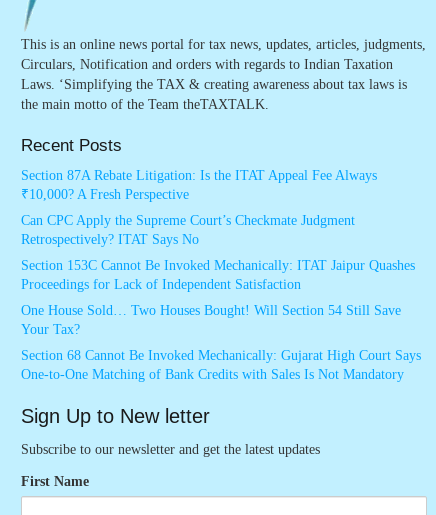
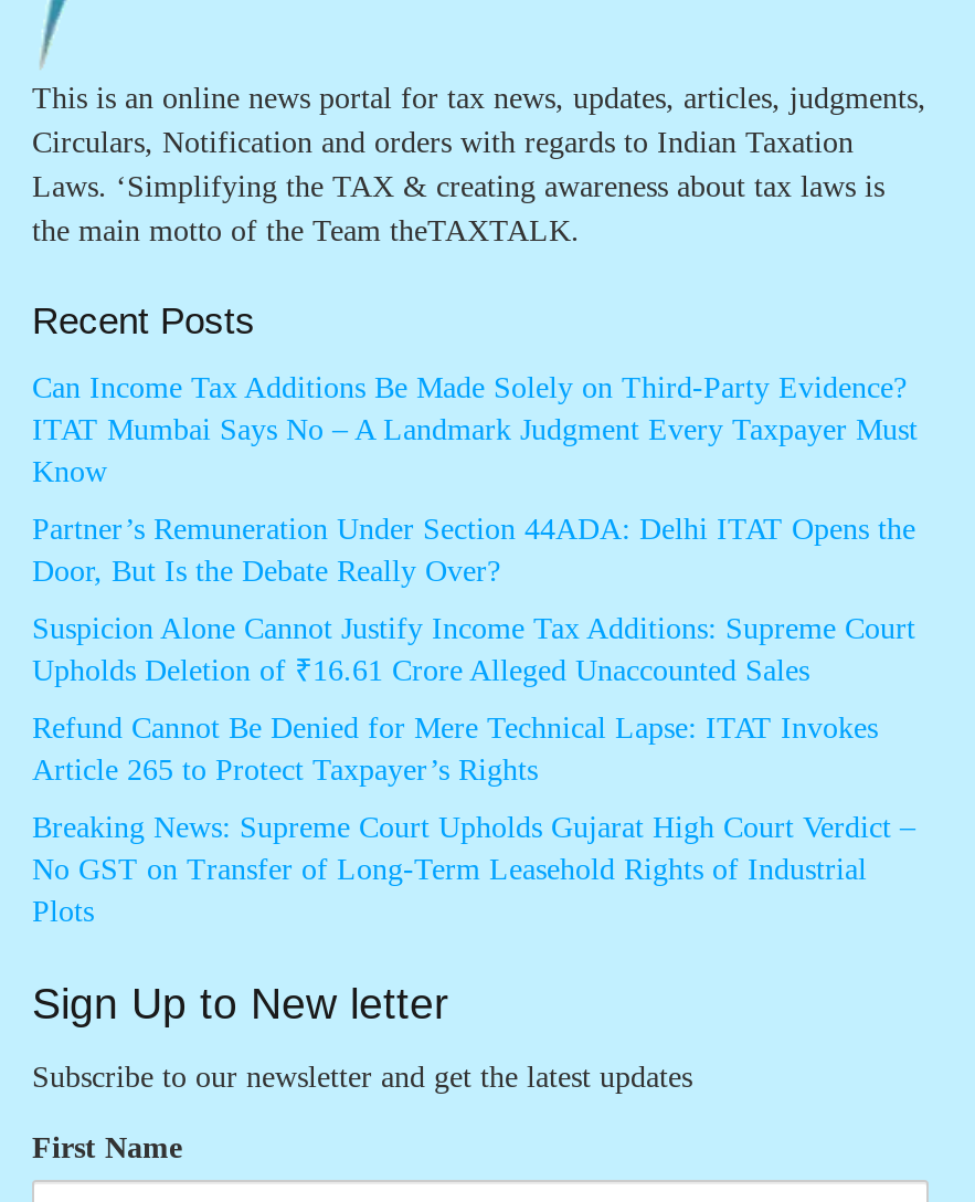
[21,168,377,202] Section 87A Rebate Litigation: Is the ITAT Appeal Fee Always | ₹10,000? A Fresh Perspective -> [32,372,918,489] Can Income Tax Additions Be Made Solely on Third-Party Evidence? | ITAT Mumbai Says No – A Landmark Judgment Every Taxpayer Must | Know
[21,213,355,247] Can CPC Apply the Supreme Court’s Checkmate Judgment | Retrospectively? ITAT Says No -> [32,513,915,588] Partner’s Remuneration Under Section 44ADA: Delhi ITAT Opens the | Door, But Is the Debate Really Over?
[21,258,415,292] Section 153C Cannot Be Invoked Mechanically: ITAT Jaipur Quashes | Proceedings for Lack of Independent Satisfaction -> [32,612,915,688] Suspicion Alone Cannot Justify Income Tax Additions: Supreme Court | Upholds Deletion of ₹16.61 Crore Alleged Unaccounted Sales
[21,303,401,337] One House Sold… Two Houses Bought! Will Section 54 Still Save | Your Tax? -> [32,712,878,787] Refund Cannot Be Denied for Mere Technical Lapse: ITAT Invokes | Article 265 to Protect Taxpayer’s Rights
[21,348,421,382] Section 68 Cannot Be Invoked Mechanically: Gujarat High Court Says | One-to-One Matching of Bank Credits with Sales Is Not Mandatory -> [32,811,915,928] Breaking News: Supreme Court Upholds Gujarat High Court Verdict – | No GST on Transfer of Long-Term Leasehold Rights of Industrial | Plots

